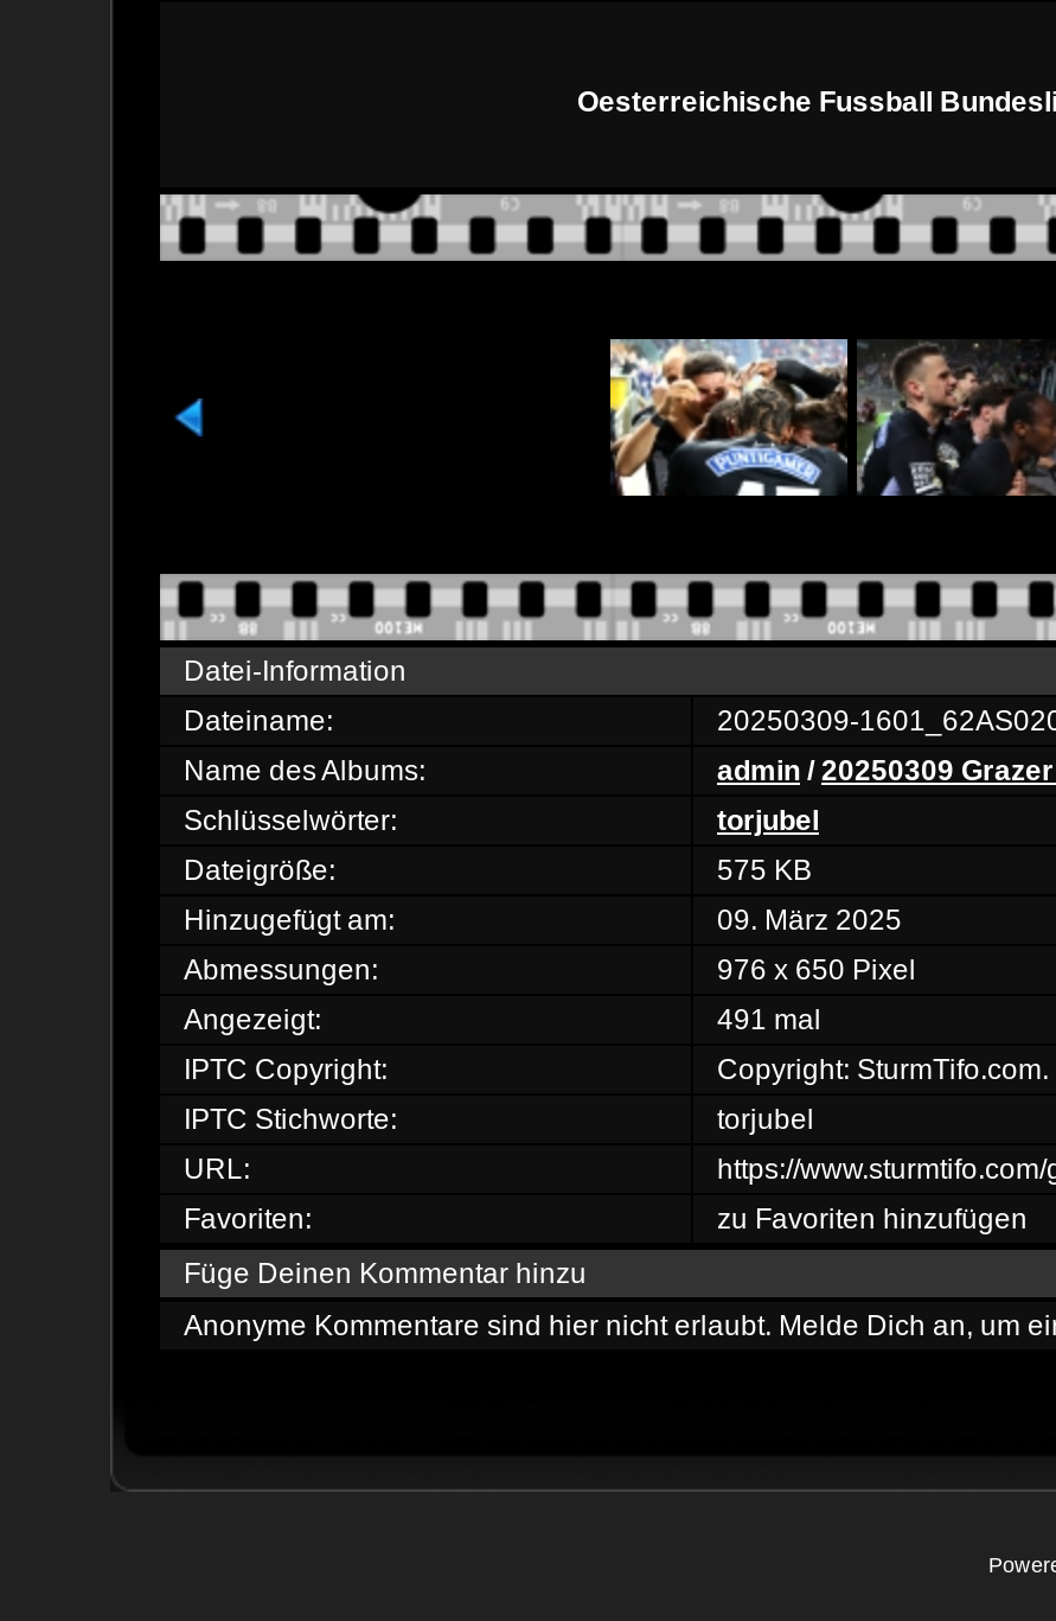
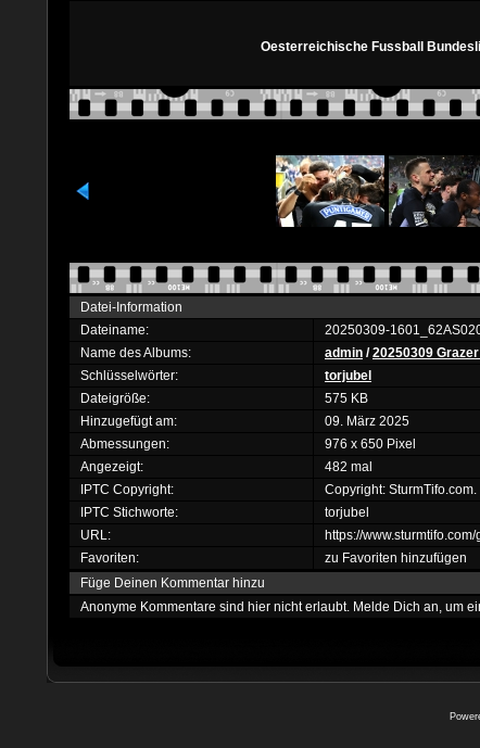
[717,1003,821,1036] 491 mal -> [325,459,372,474] 482 mal

